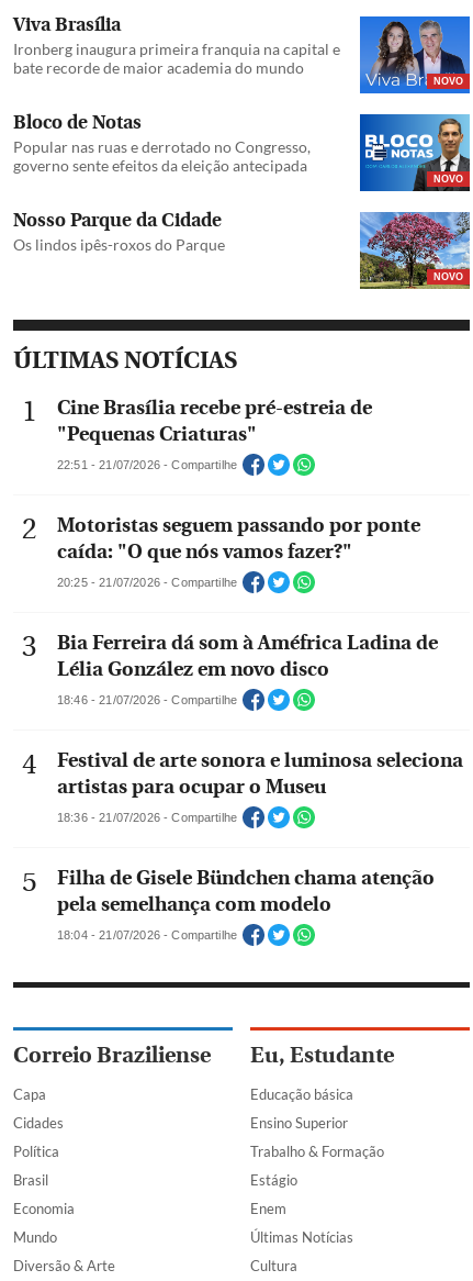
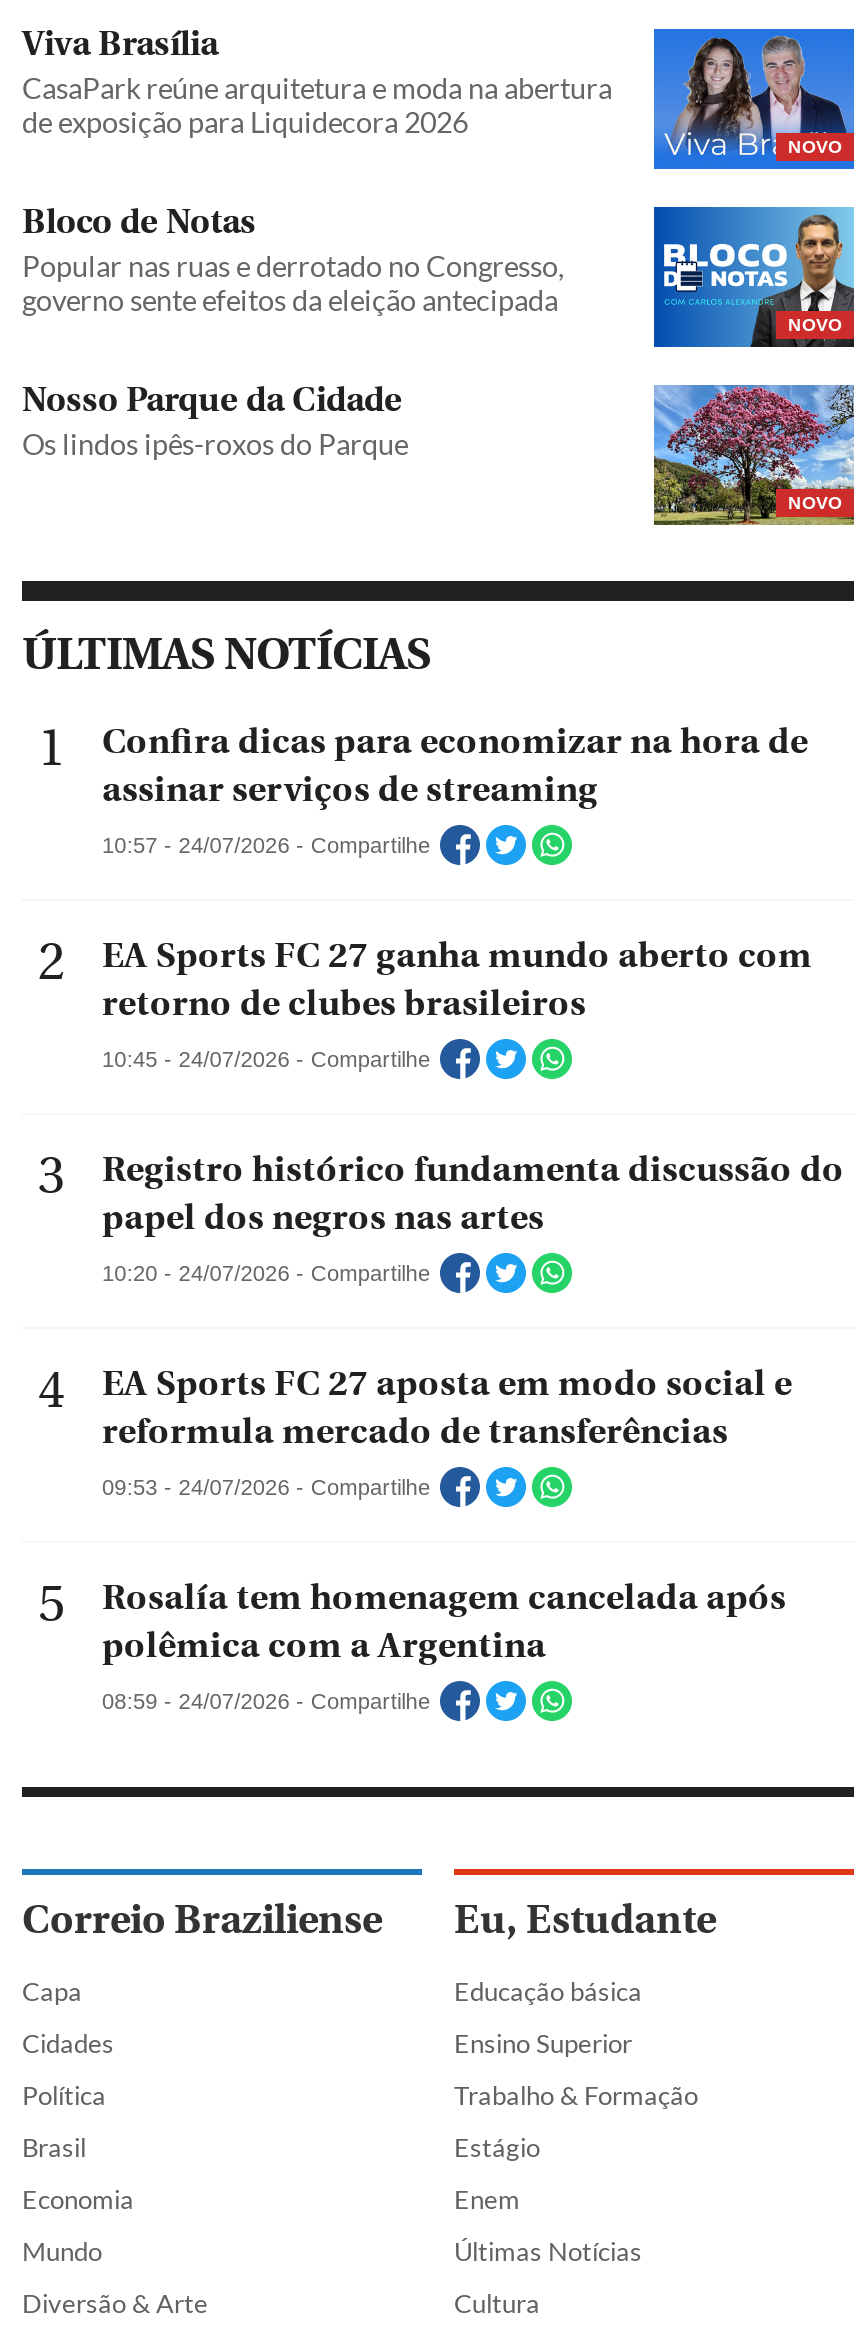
[13,39,340,77] Ironberg inaugura primeira franquia na capital e | bate recorde de maior academia do mundo -> [22,71,612,139] CasaPark reúne arquitetura e moda na abertura | de exposição para Liquidecora 2026
[57,396,372,446] Cine Brasília recebe pré-estreia de | "Pequenas Criaturas" -> [102,721,808,811] Confira dicas para economizar na hora de | assinar serviços de streaming
[57,459,237,472] 22:51 - 21/07/2026 - Compartilhe -> [102,834,430,858] 10:57 - 24/07/2026 - Compartilhe
[57,514,420,563] Motoristas seguem passando por ponte | caída: "O que nós vamos fazer?" -> [102,935,812,1025] EA Sports FC 27 ganha mundo aberto com | retorno de clubes brasileiros
[57,576,237,589] 20:25 - 21/07/2026 - Compartilhe -> [102,1048,430,1072] 10:45 - 24/07/2026 - Compartilhe
[57,632,438,681] Bia Ferreira dá som à Améfrica Ladina de | Lélia González em novo disco -> [102,1149,844,1239] Registro histórico fundamenta discussão do | papel dos negros nas artes
[57,694,237,707] 18:46 - 21/07/2026 - Compartilhe -> [102,1262,430,1286] 10:20 - 24/07/2026 - Compartilhe
[57,749,463,799] Festival de arte sonora e luminosa seleciona | artistas para ocupar o Museu -> [102,1363,792,1453] EA Sports FC 27 aposta em modo social e | reformula mercado de transferências
[57,811,237,824] 18:36 - 21/07/2026 - Compartilhe -> [102,1476,430,1500] 09:53 - 24/07/2026 - Compartilhe
[57,867,435,916] Filha de Gisele Bündchen chama atenção | pela semelhança com modelo -> [102,1577,786,1667] Rosalía tem homenagem cancelada após | polêmica com a Argentina
[57,929,237,942] 18:04 - 21/07/2026 - Compartilhe -> [102,1690,430,1714] 08:59 - 24/07/2026 - Compartilhe

